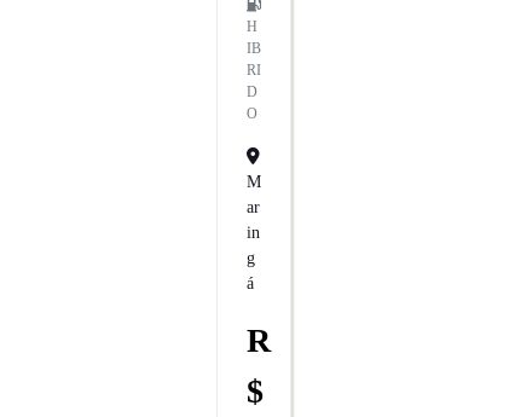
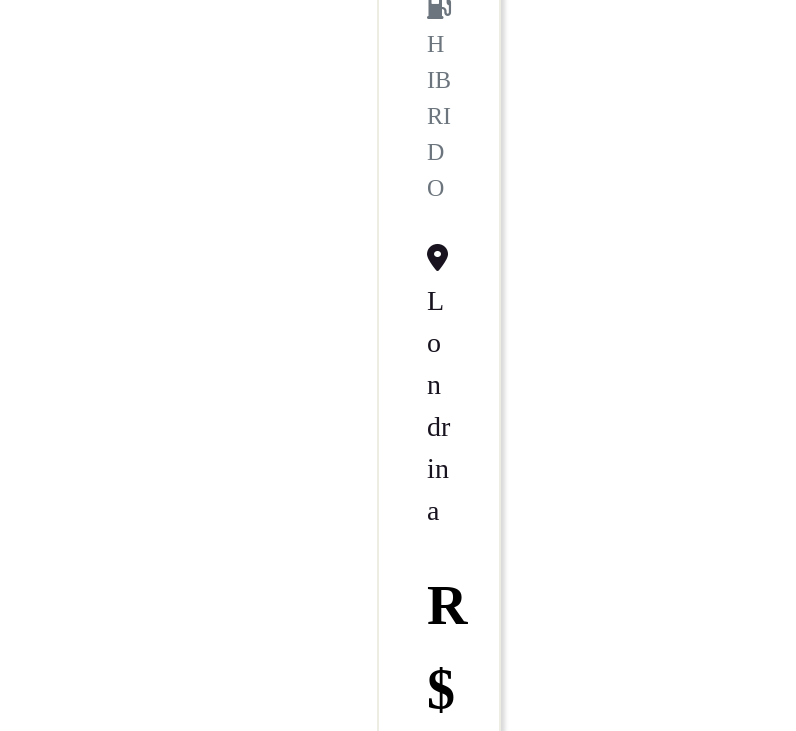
[247,173,261,216] M | Ar -> [427,286,451,442] L | O | N | Dr
moved [247,224,260,242] -> [427,454,449,484]: In
[247,249,255,293] G | Á -> [427,496,439,526] A

